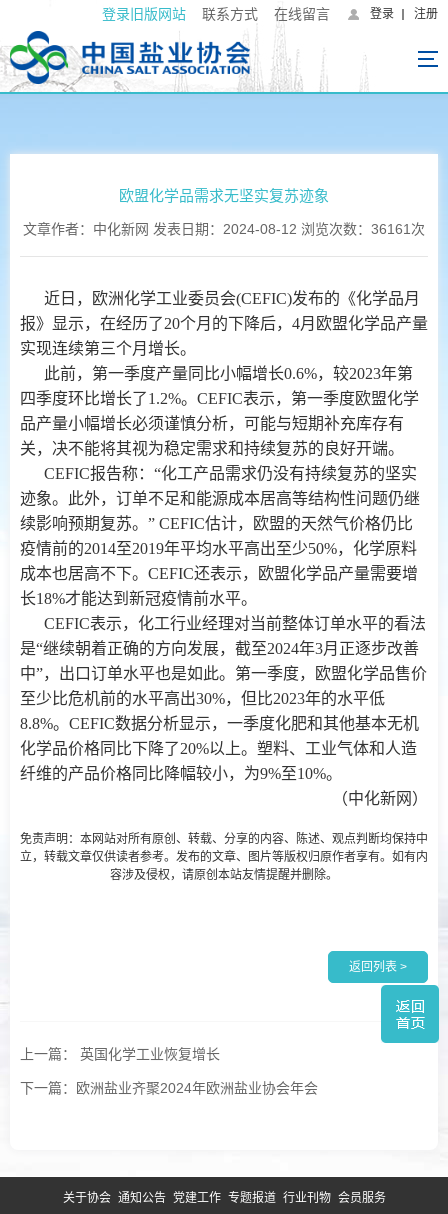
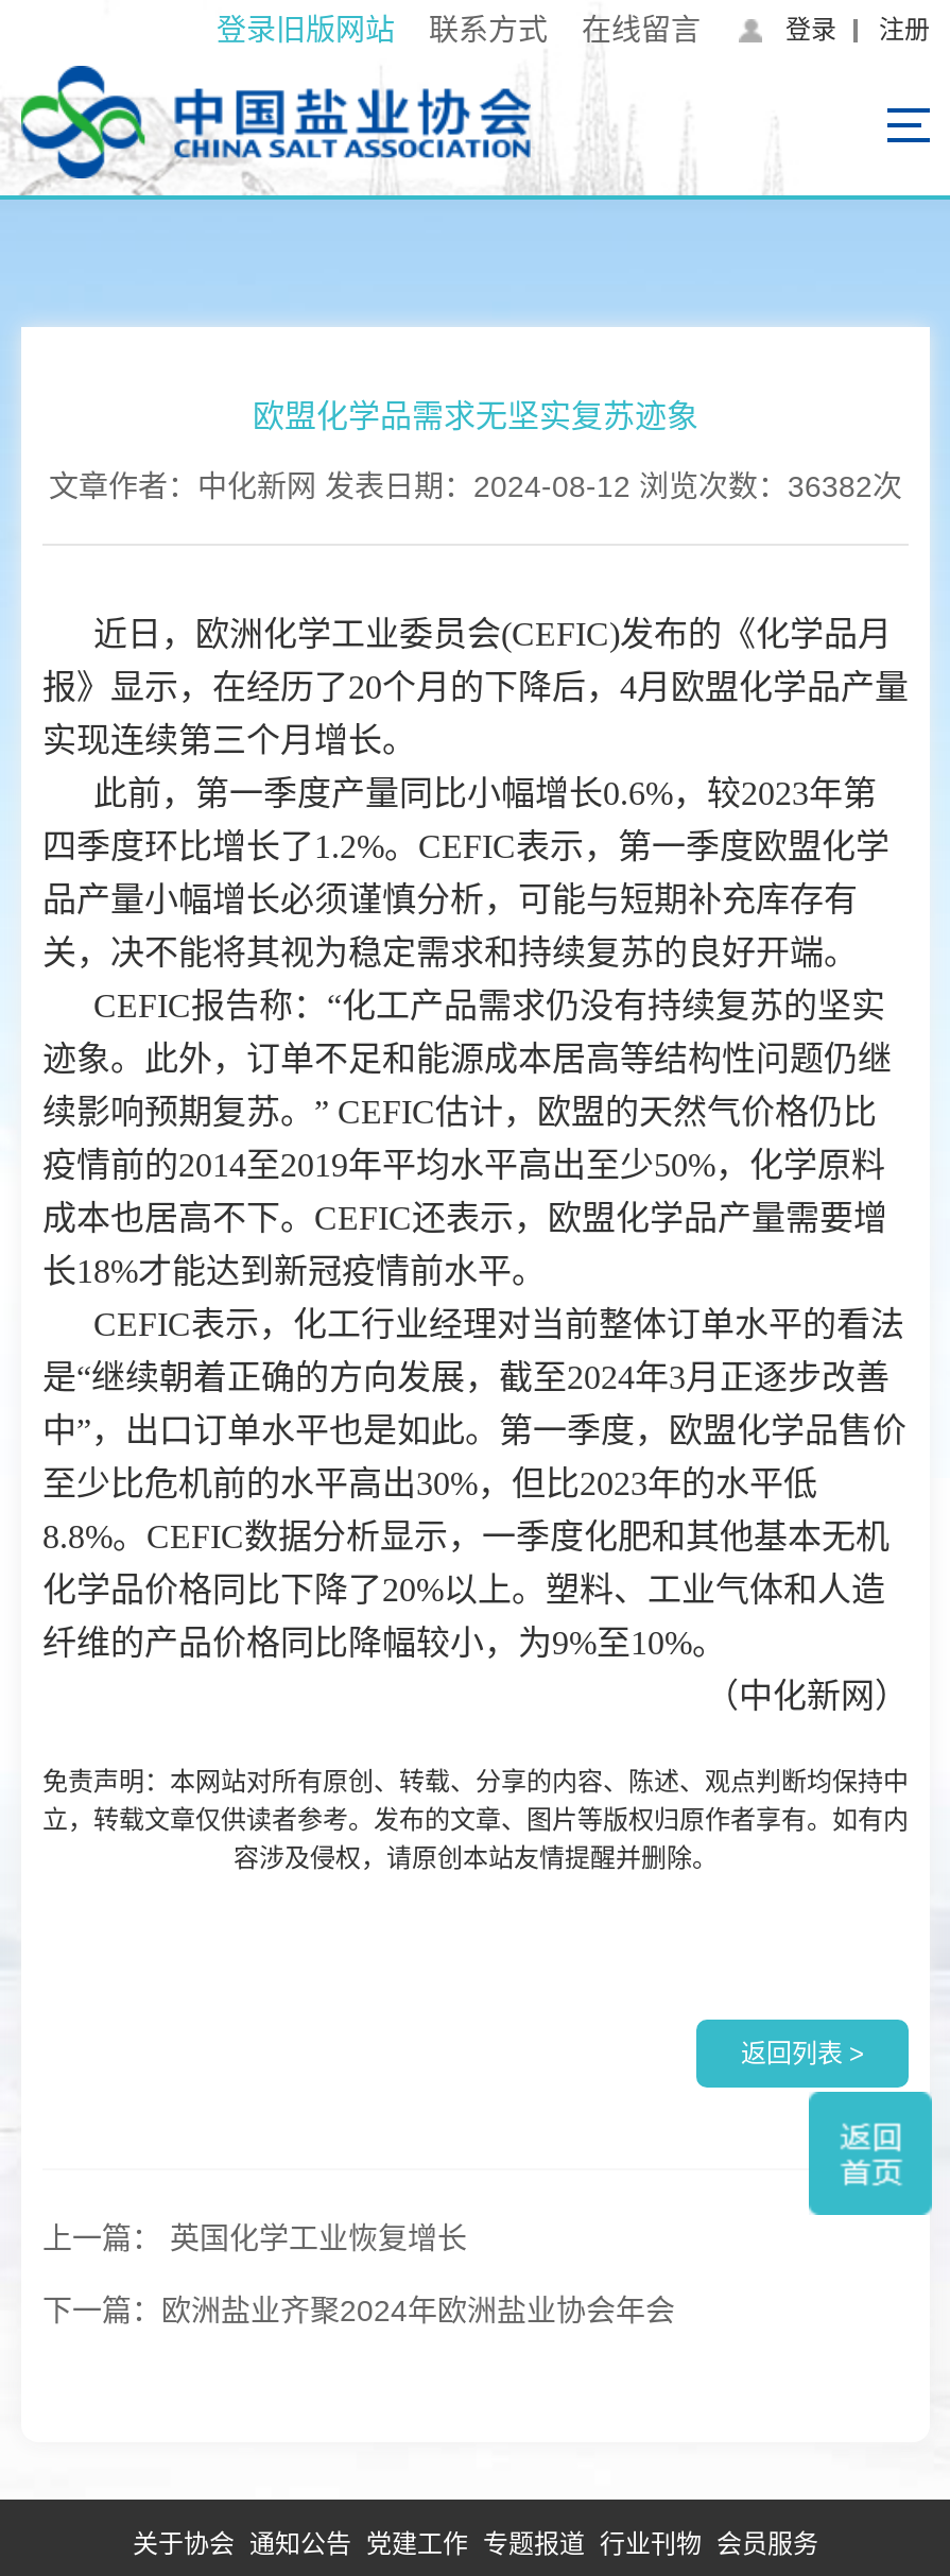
[23,221,425,237] 文章作者：中化新网 发表日期：2024-08-12 浏览次数：36161次 -> [49,469,902,503] 文章作者：中化新网 发表日期：2024-08-12 浏览次数：36382次

